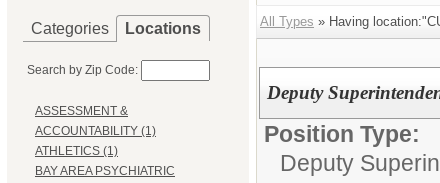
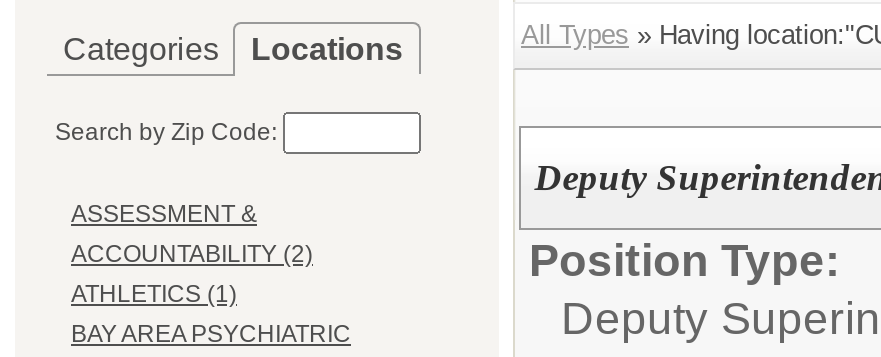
[35,124,156,138] ACCOUNTABILITY (1) -> [71,241,313,269] ACCOUNTABILITY (2)

